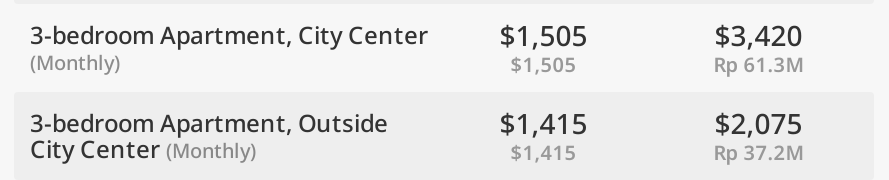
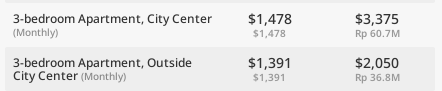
[500,16,588,54] $1,505 -> [248,9,292,28] $1,478
[714,16,802,54] $3,420 -> [355,9,399,28] $3,375
[510,50,576,78] $1,505 -> [253,26,286,40] $1,478
[714,50,804,78] Rp 61.3M -> [355,26,400,40] Rp 60.7M
[500,104,588,142] $1,415 -> [248,53,292,72] $1,391
[714,104,802,142] $2,075 -> [355,53,399,72] $2,050
[510,138,576,166] $1,415 -> [253,70,286,84] $1,391
[714,138,804,166] Rp 37.2M -> [355,70,400,84] Rp 36.8M

